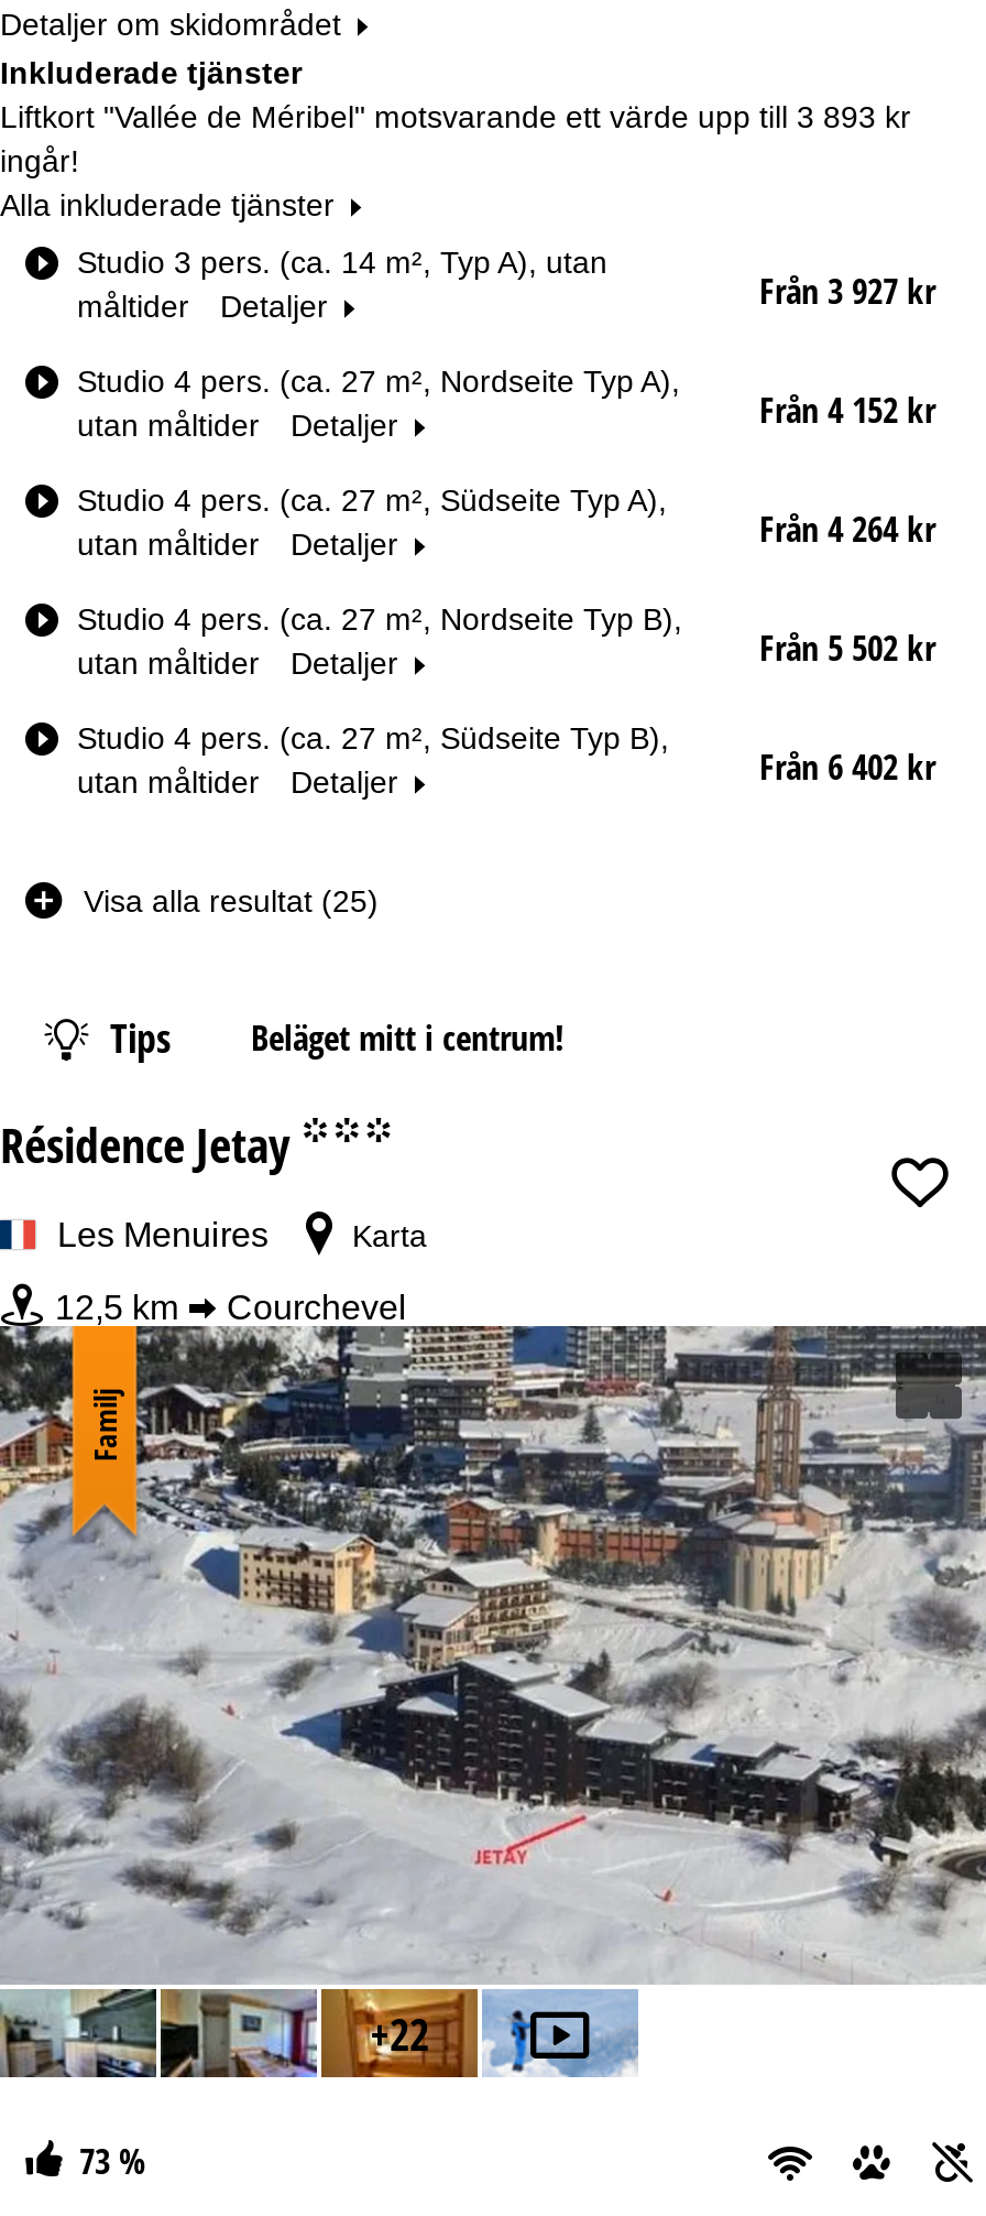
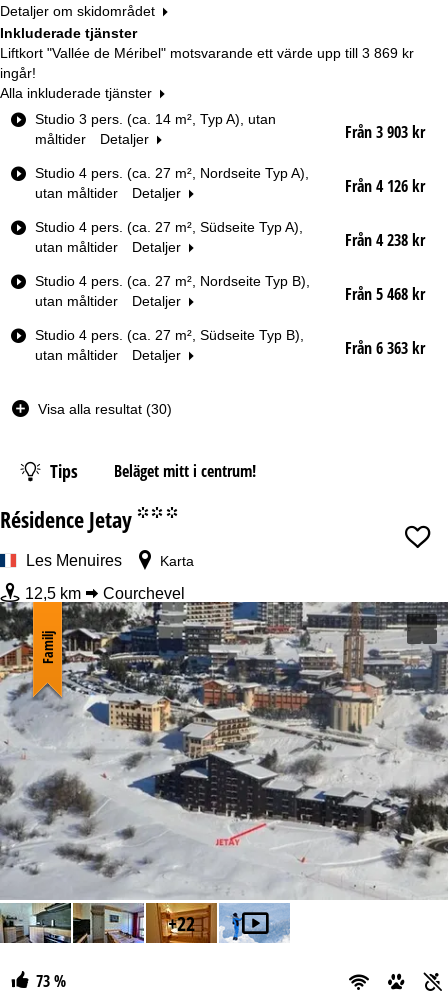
[0,99,911,134] Liftkort "Vallée de Méribel" motsvarande ett värde upp till 3 893 kr -> [0,45,414,61] Liftkort "Vallée de Méribel" motsvarande ett värde upp till 3 869 kr
[759,267,935,315] Från 3 927 kr -> [345,121,425,143] Från 3 903 kr
[759,385,935,434] Från 4 152 kr -> [345,175,425,197] Från 4 126 kr
[759,504,935,553] Från 4 264 kr -> [345,229,425,251] Från 4 238 kr
[759,623,935,672] Från 5 502 kr -> [345,283,425,305] Från 5 468 kr
[759,742,935,791] Från 6 402 kr -> [345,337,425,359] Från 6 363 kr
[84,883,379,919] Visa alla resultat (25) -> [38,401,172,417] Visa alla resultat (30)

